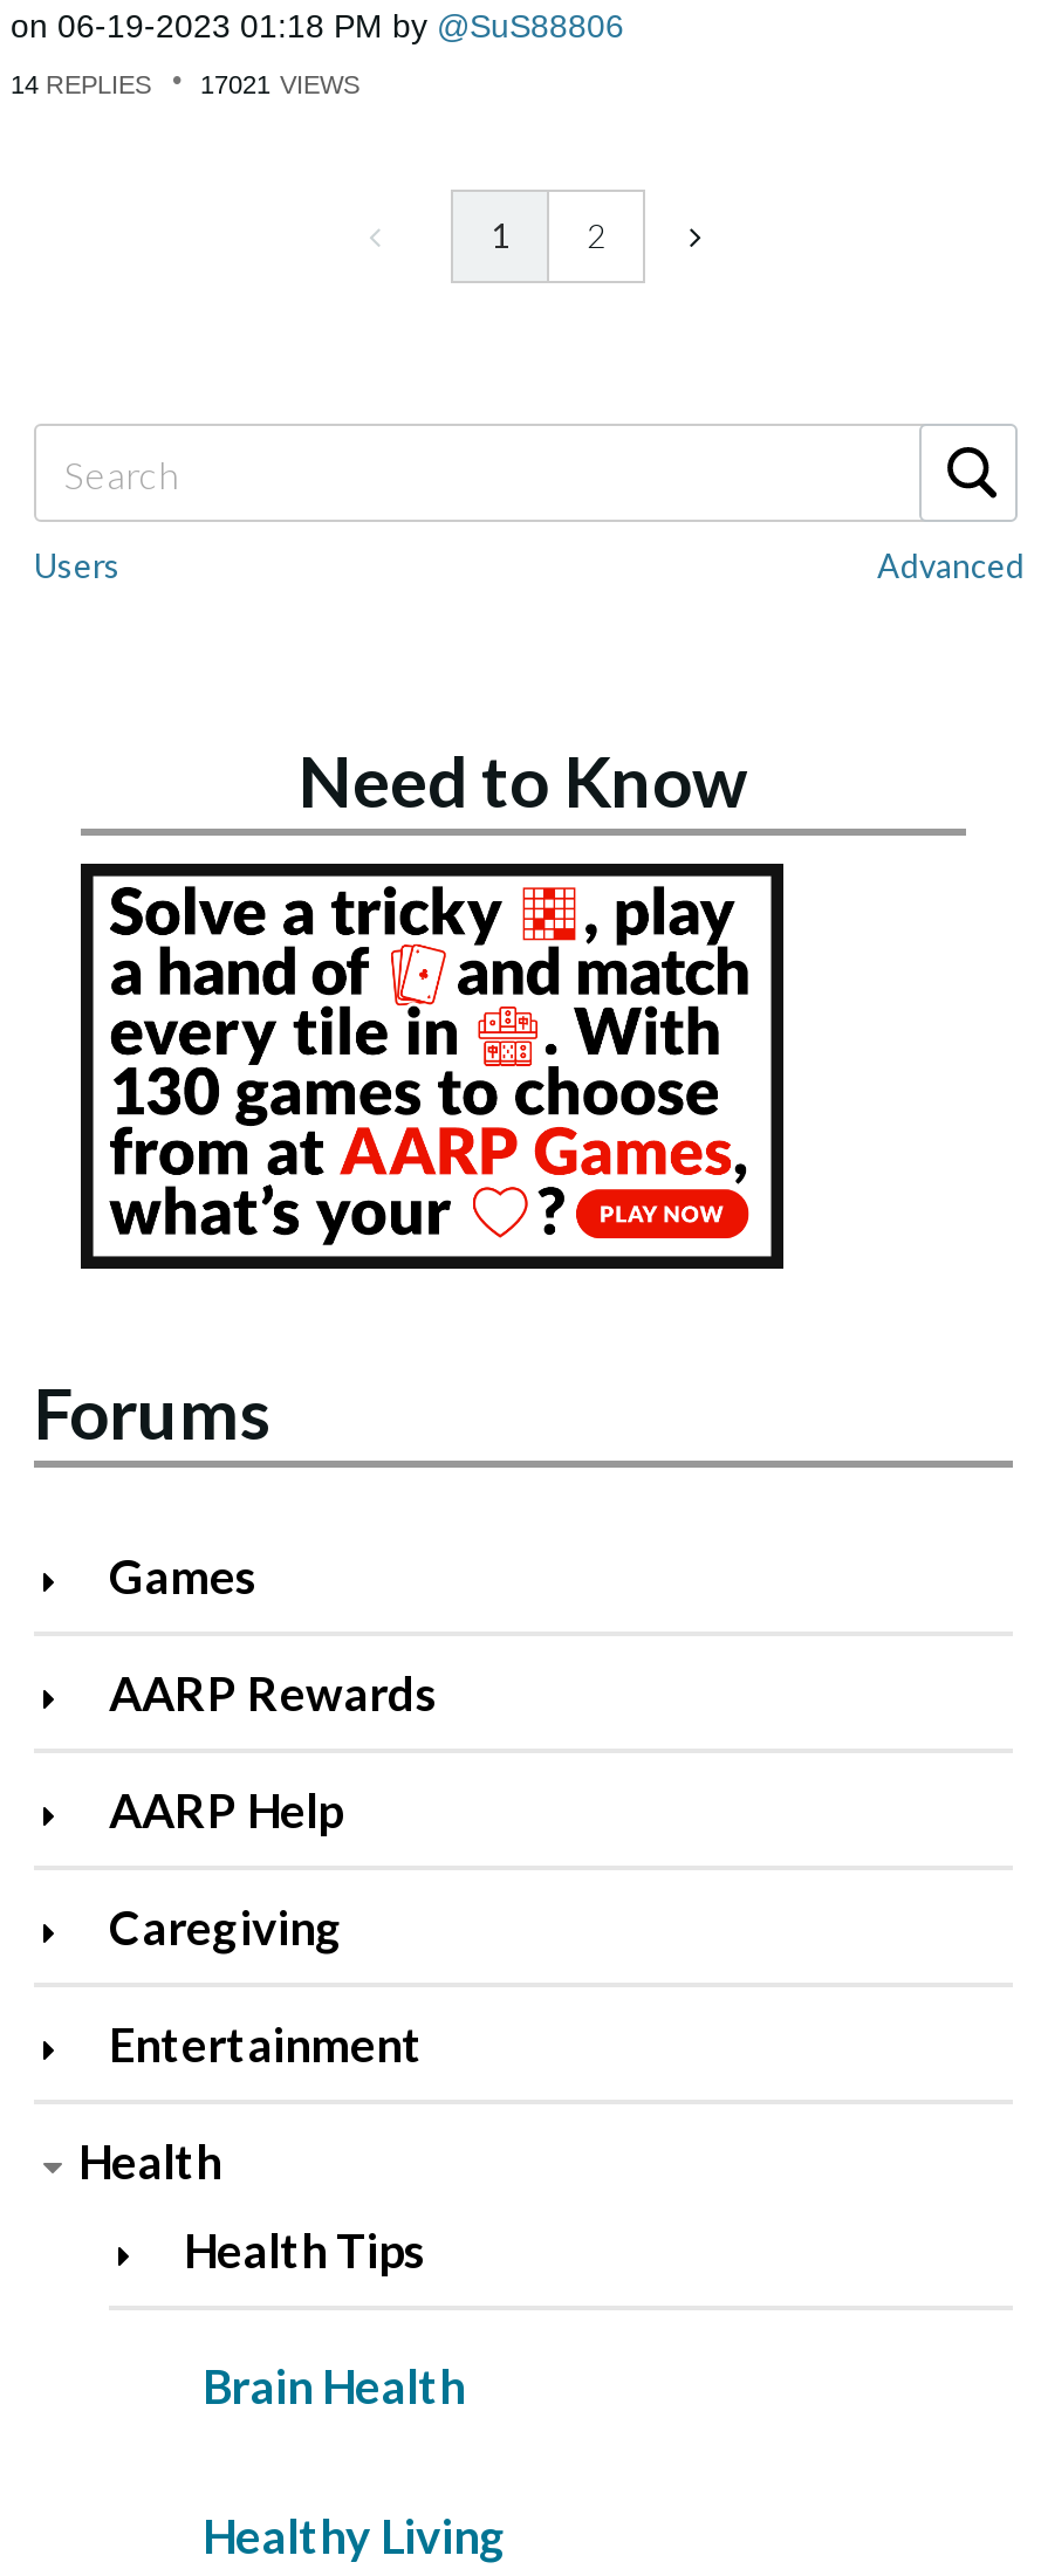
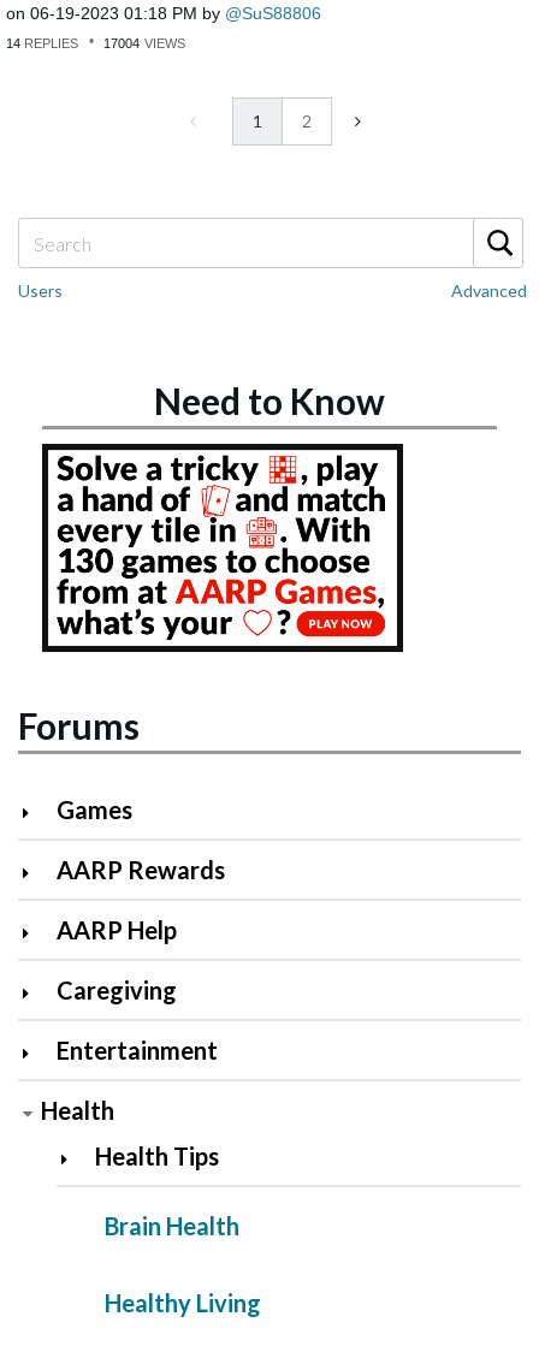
[11,71,359,99] 14 REPLIES 17021 VIEWS -> [6,36,185,51] 14 REPLIES 17004 VIEWS

